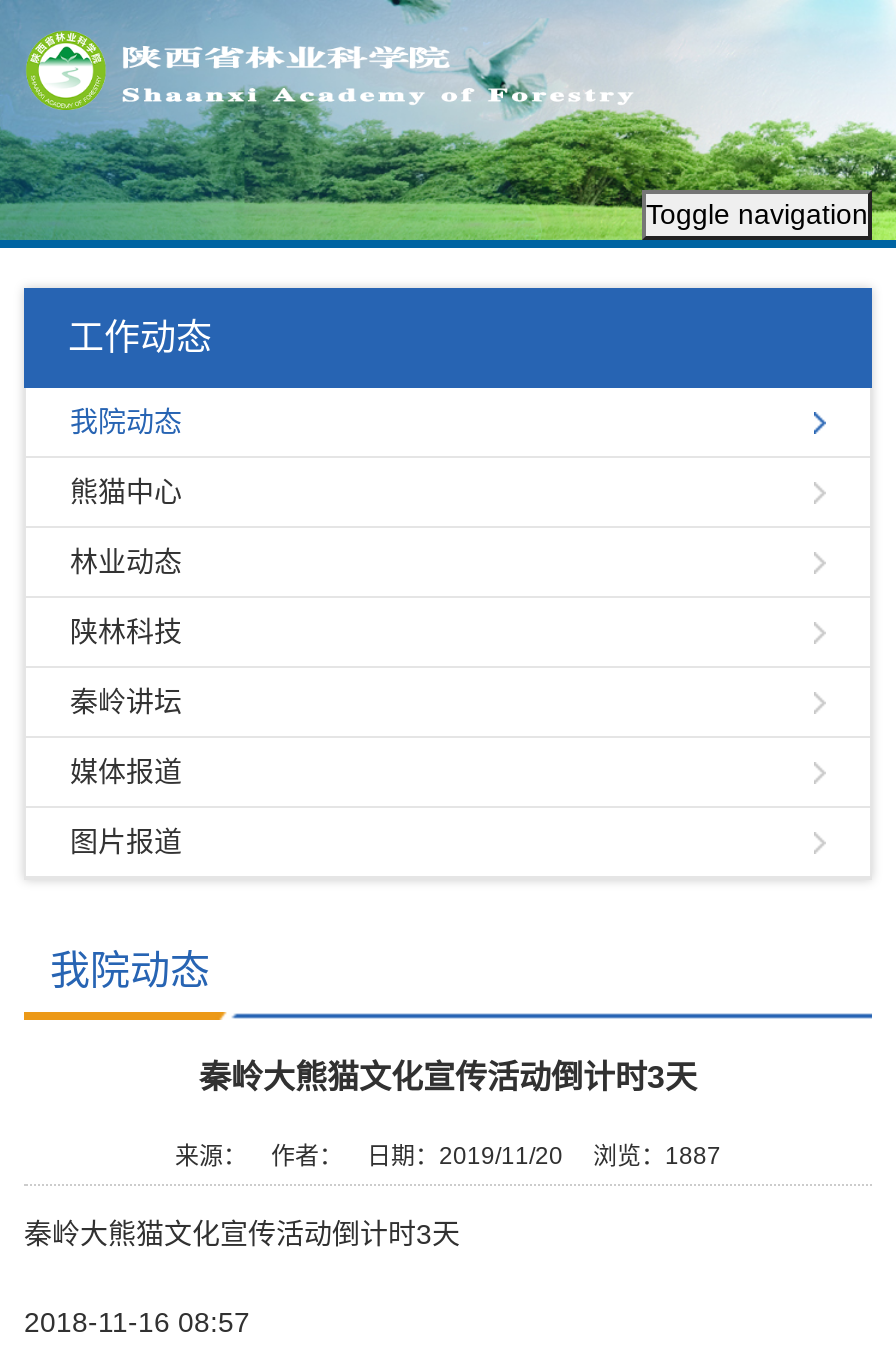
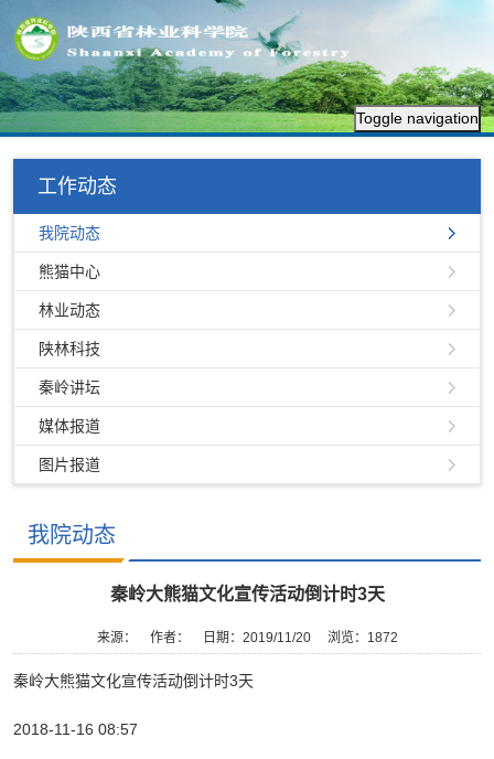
[175,1142,721,1170] 来源： 作者： 日期：2019/11/20 浏览：1887 -> [96,630,398,645] 来源： 作者： 日期：2019/11/20 浏览：1872

